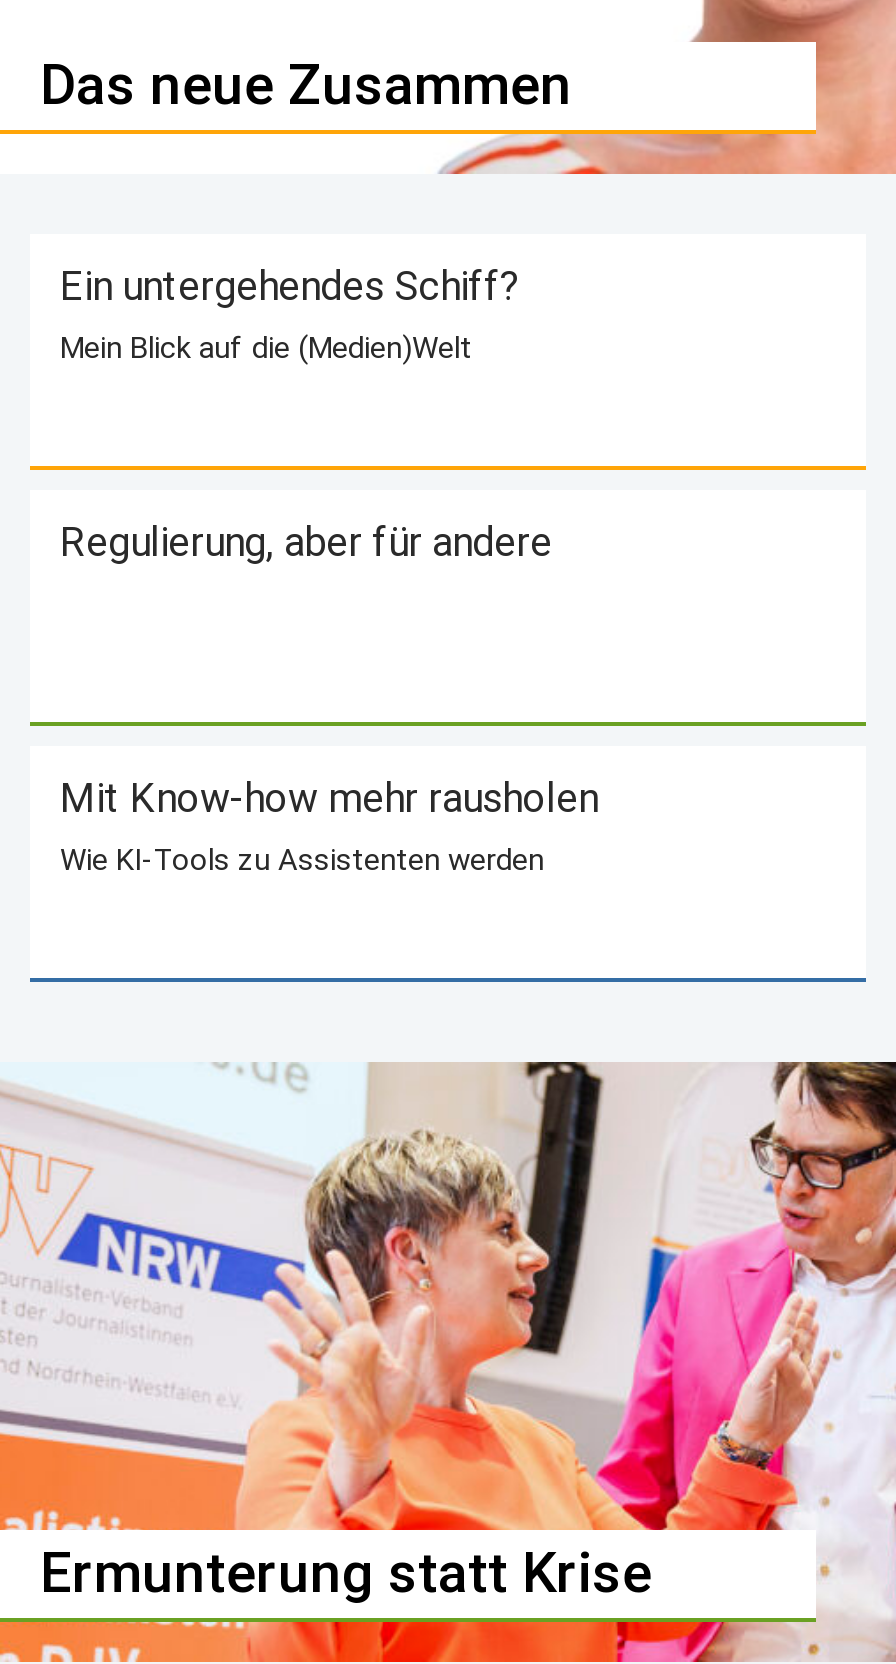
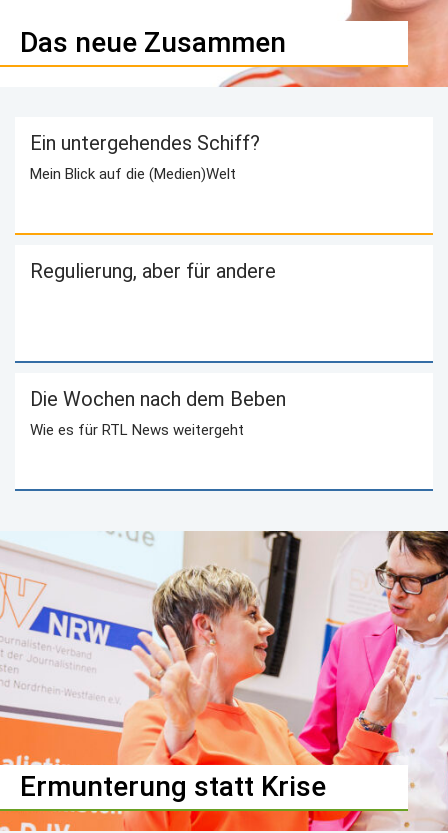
[60,775,598,879] Mit Know-how mehr rausholen | Wie KI-Tools zu Assistenten werden -> [30,387,286,439] Die Wochen nach dem Beben | Wie es für RTL News weitergeht

